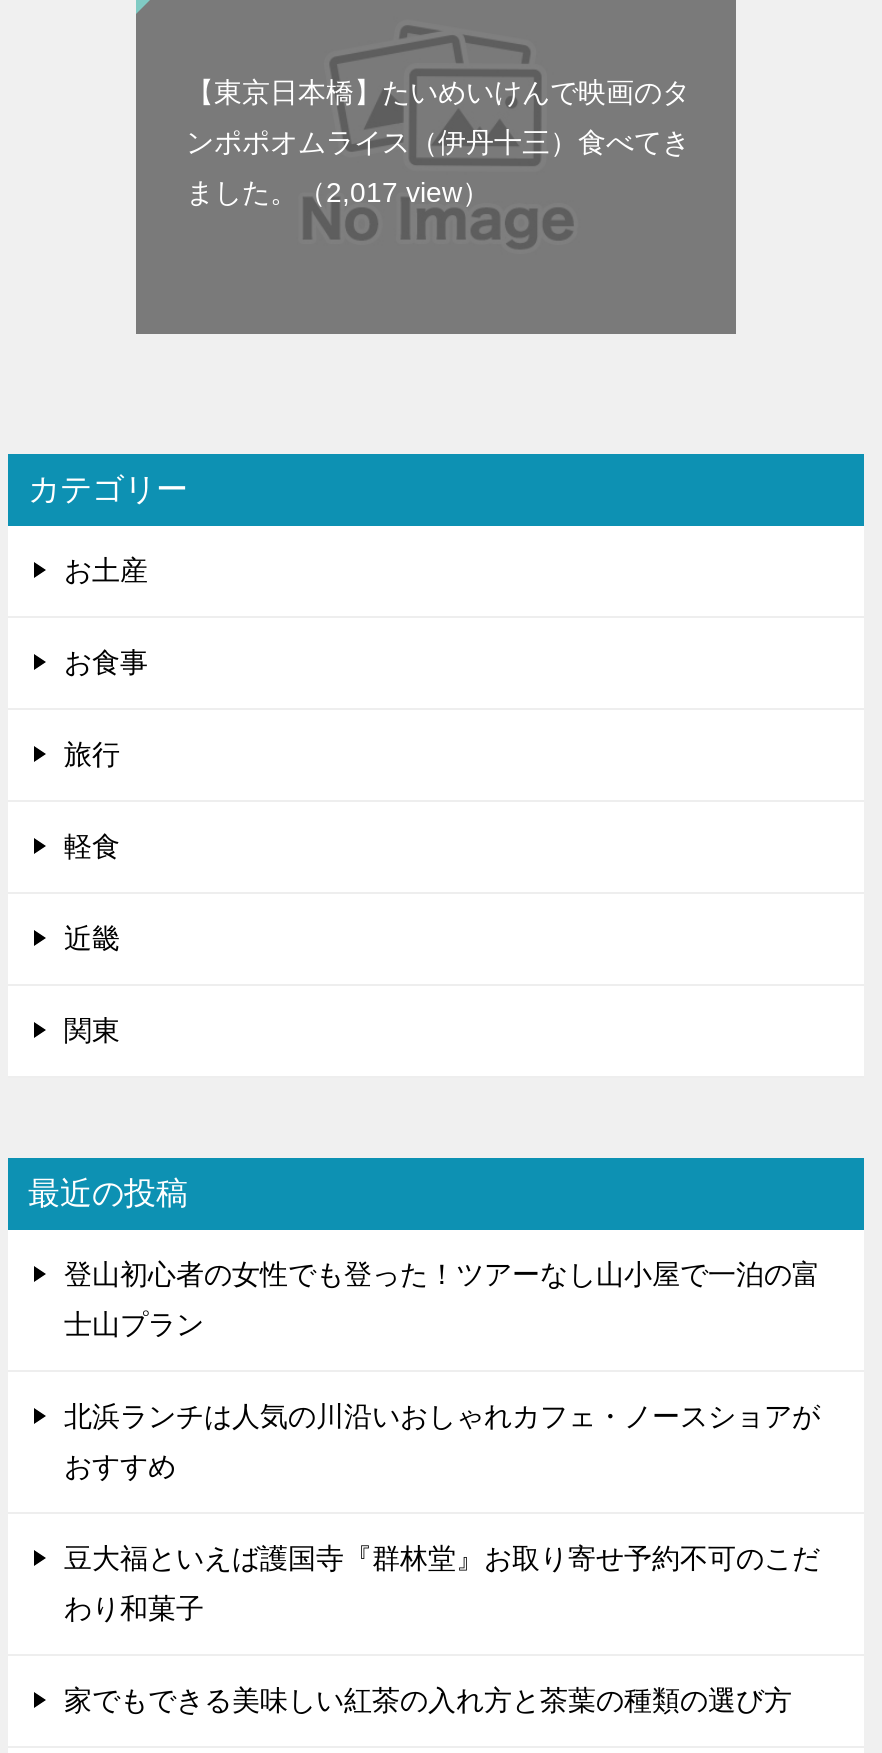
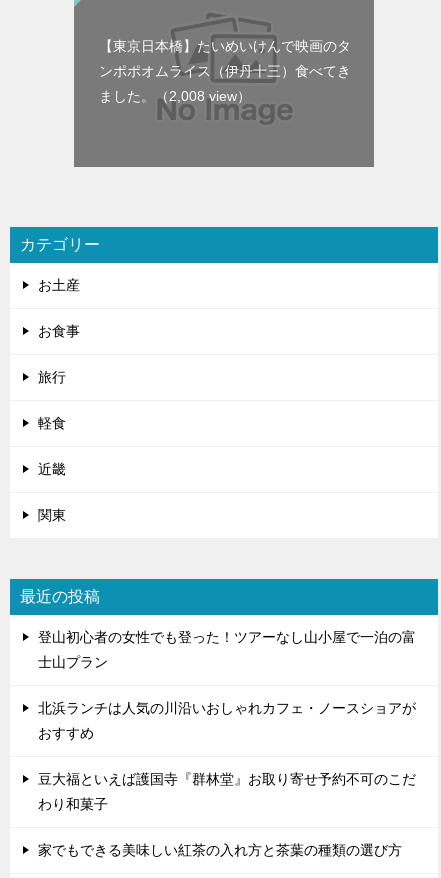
[186,176,490,208] ました。（2,017 view） -> [99,88,251,104] ました。（2,008 view）

